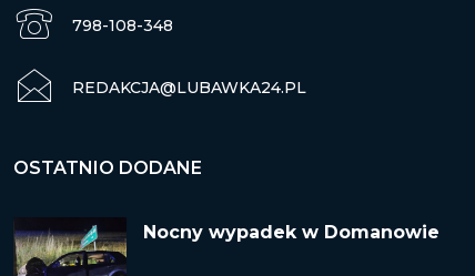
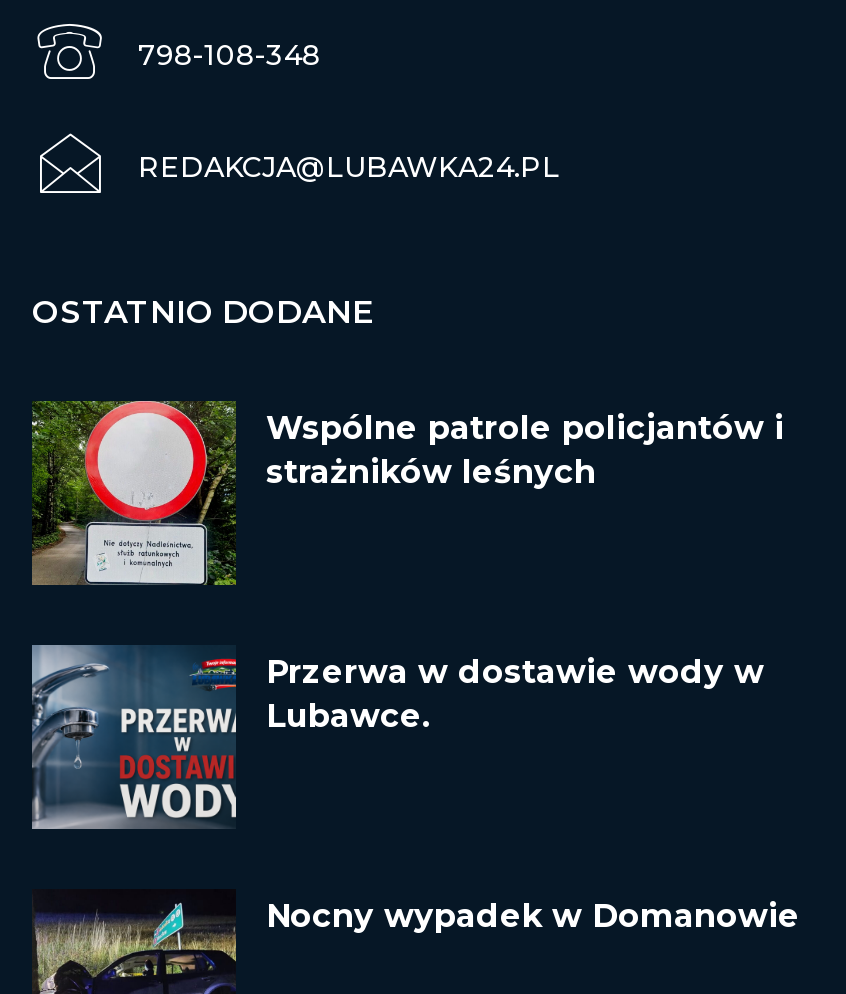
none -> [30,399,784,587] [image] | Wspólne patrole policjantów i | strażników leśnych
none -> [30,631,764,831] [image] | Przerwa w dostawie wody w | Lubawce.

